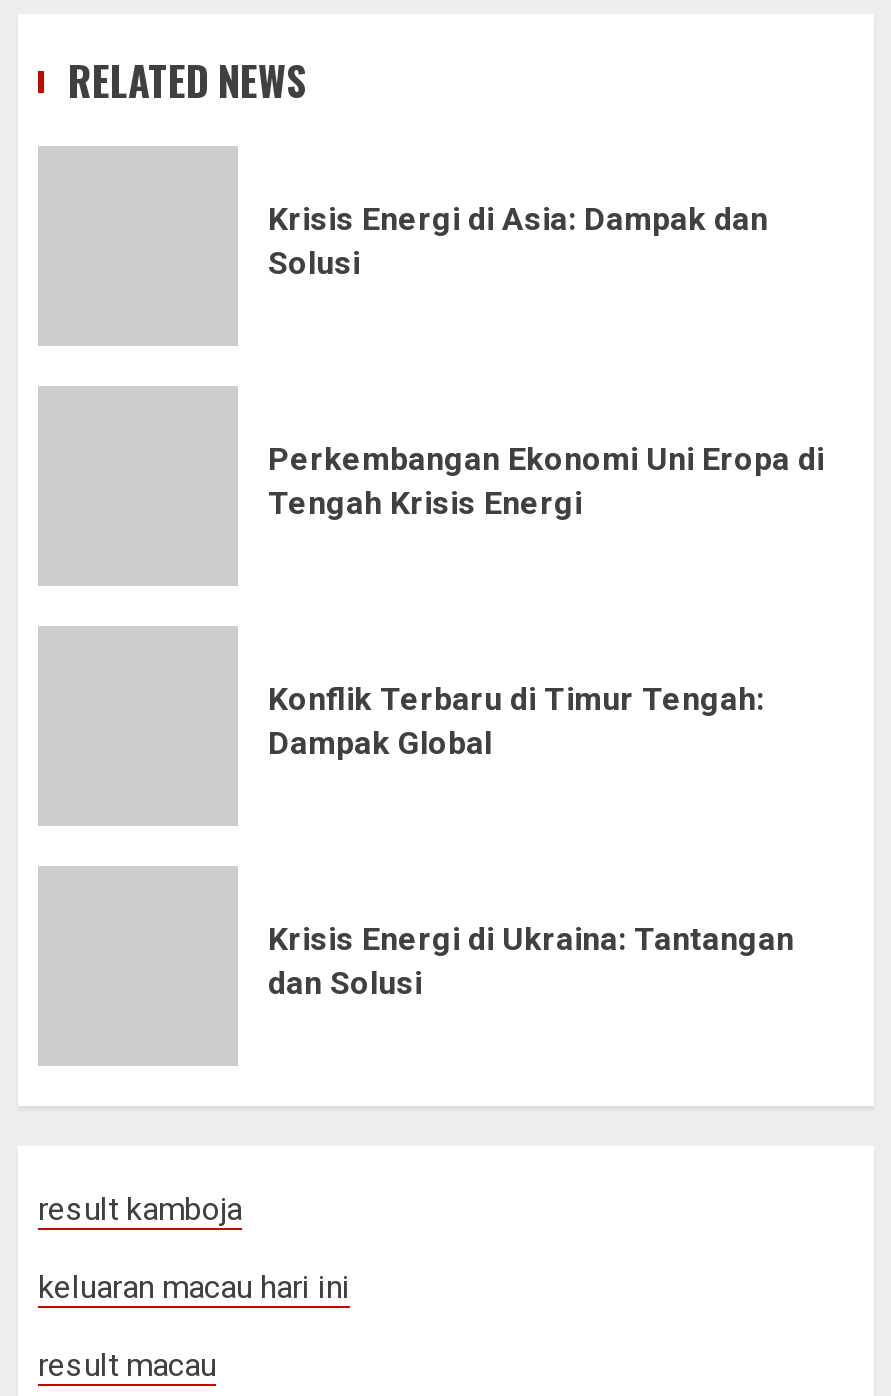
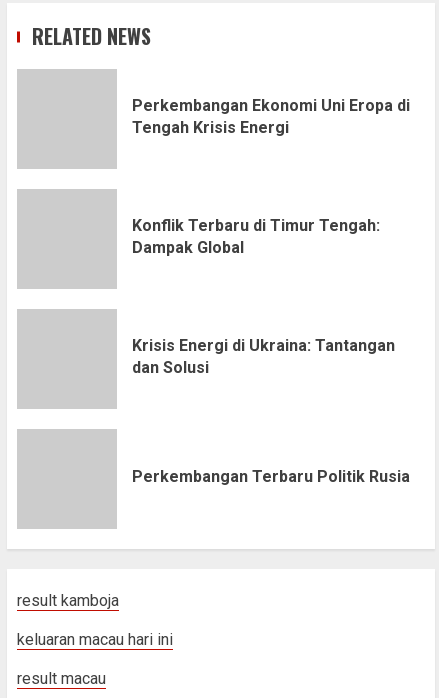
[268,199,768,281] Krisis Energi di Asia: Dampak dan | Solusi -> none
moved [268,439,824,1001] -> [132,95,410,376]: Perkembangan Ekonomi Uni Eropa di | Tengah Krisis Energi | Konflik Terbaru di Timur Tengah: | Dampak Global | Krisis Energi di Ukraina: Tantangan | dan Solusi
none -> [132,466,410,485] Perkembangan Terbaru Politik Rusia

